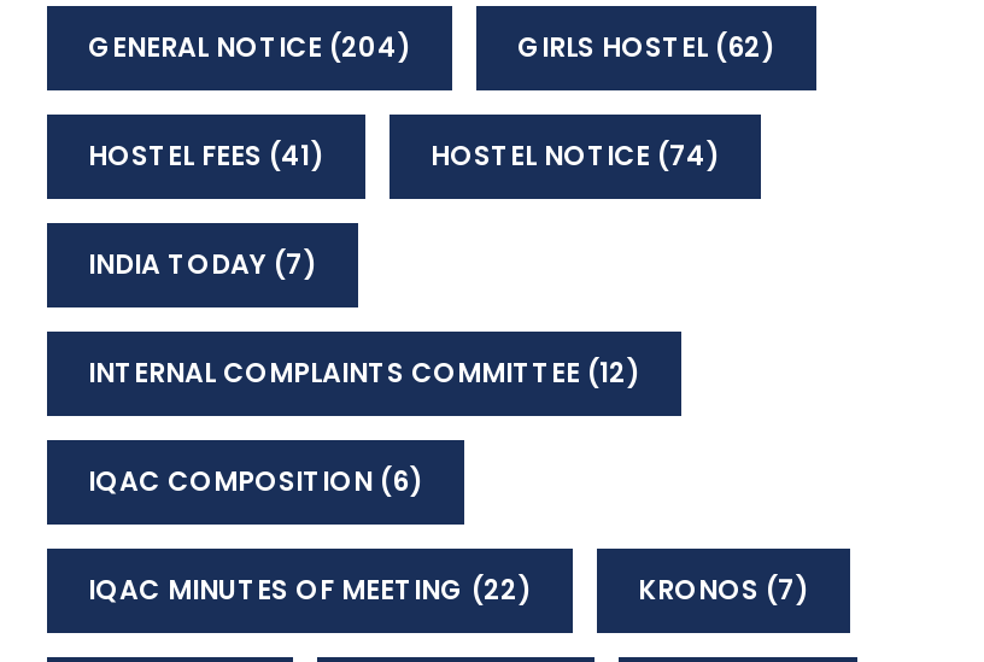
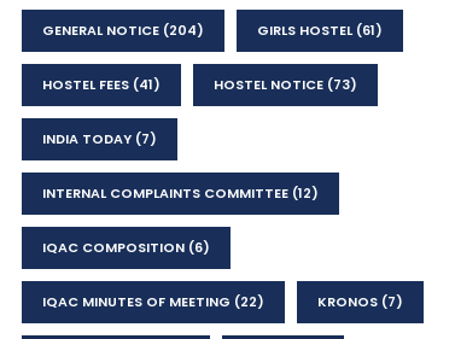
[517,28,775,67] GIRLS HOSTEL (62) -> [257,21,383,40] GIRLS HOSTEL (61)
[430,137,720,175] HOSTEL NOTICE (74) -> [214,75,357,94] HOSTEL NOTICE (73)

